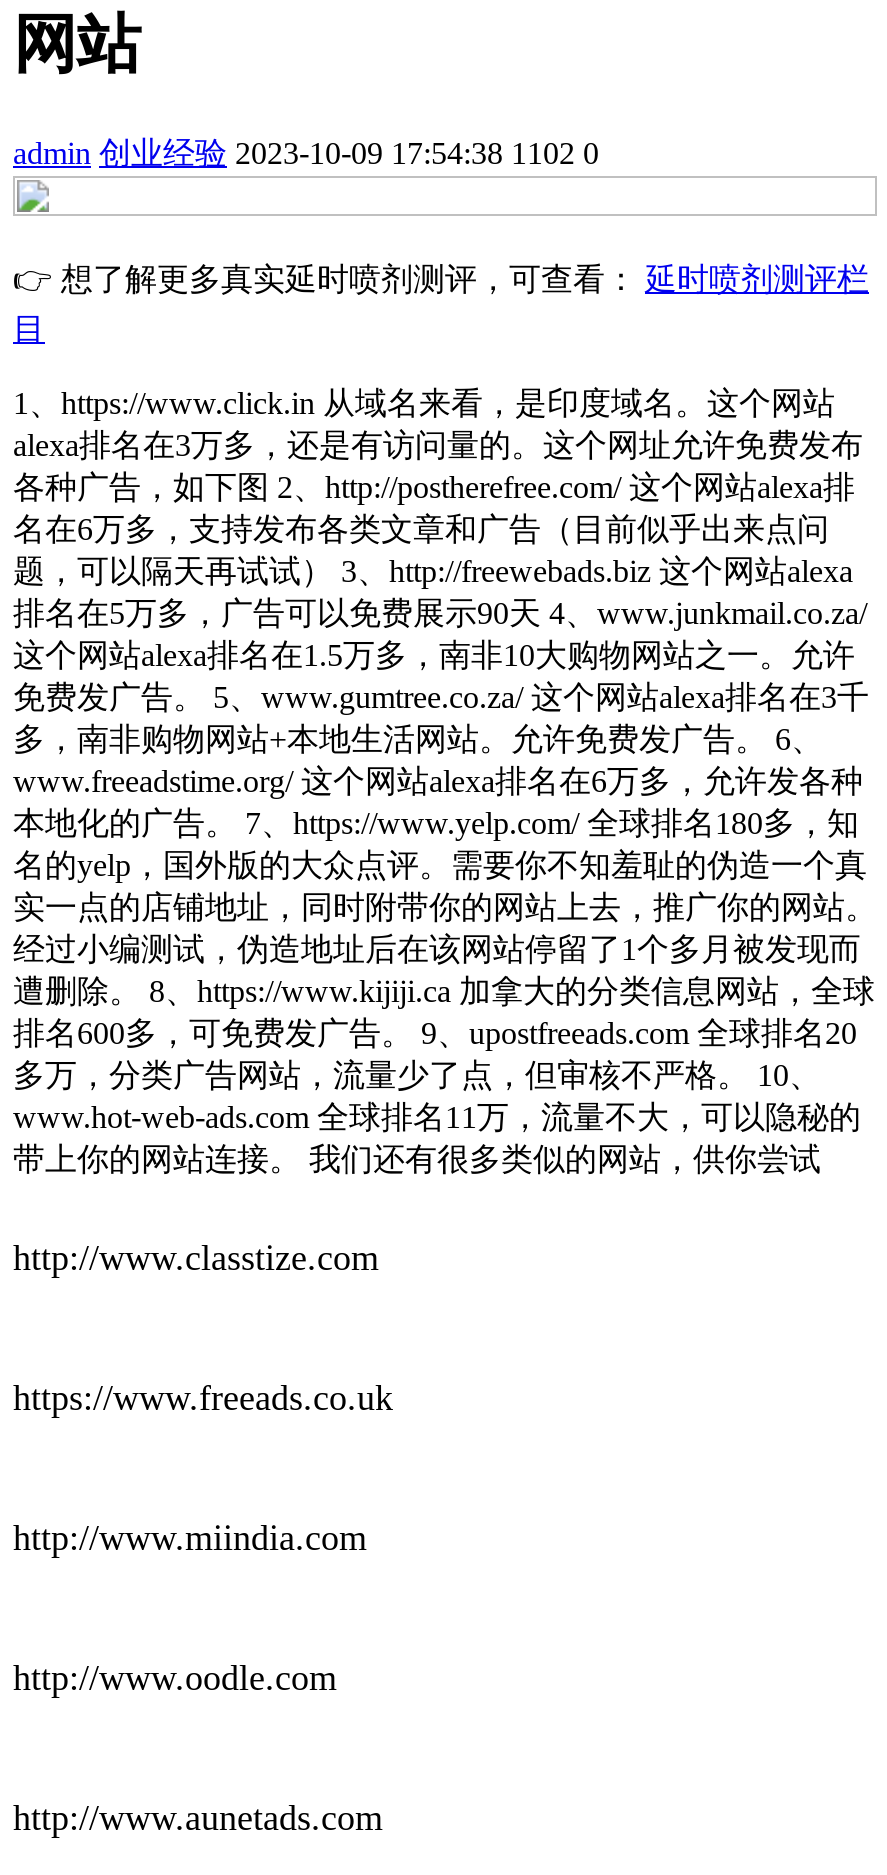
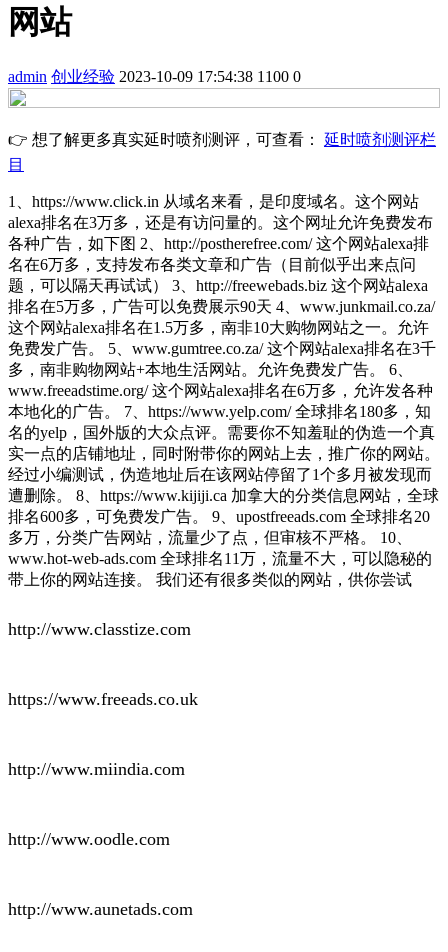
[13,136,599,170] admin 创业经验 2023-10-09 17:54:38 1102 0 -> [8,68,301,85] admin 创业经验 2023-10-09 17:54:38 1100 0

